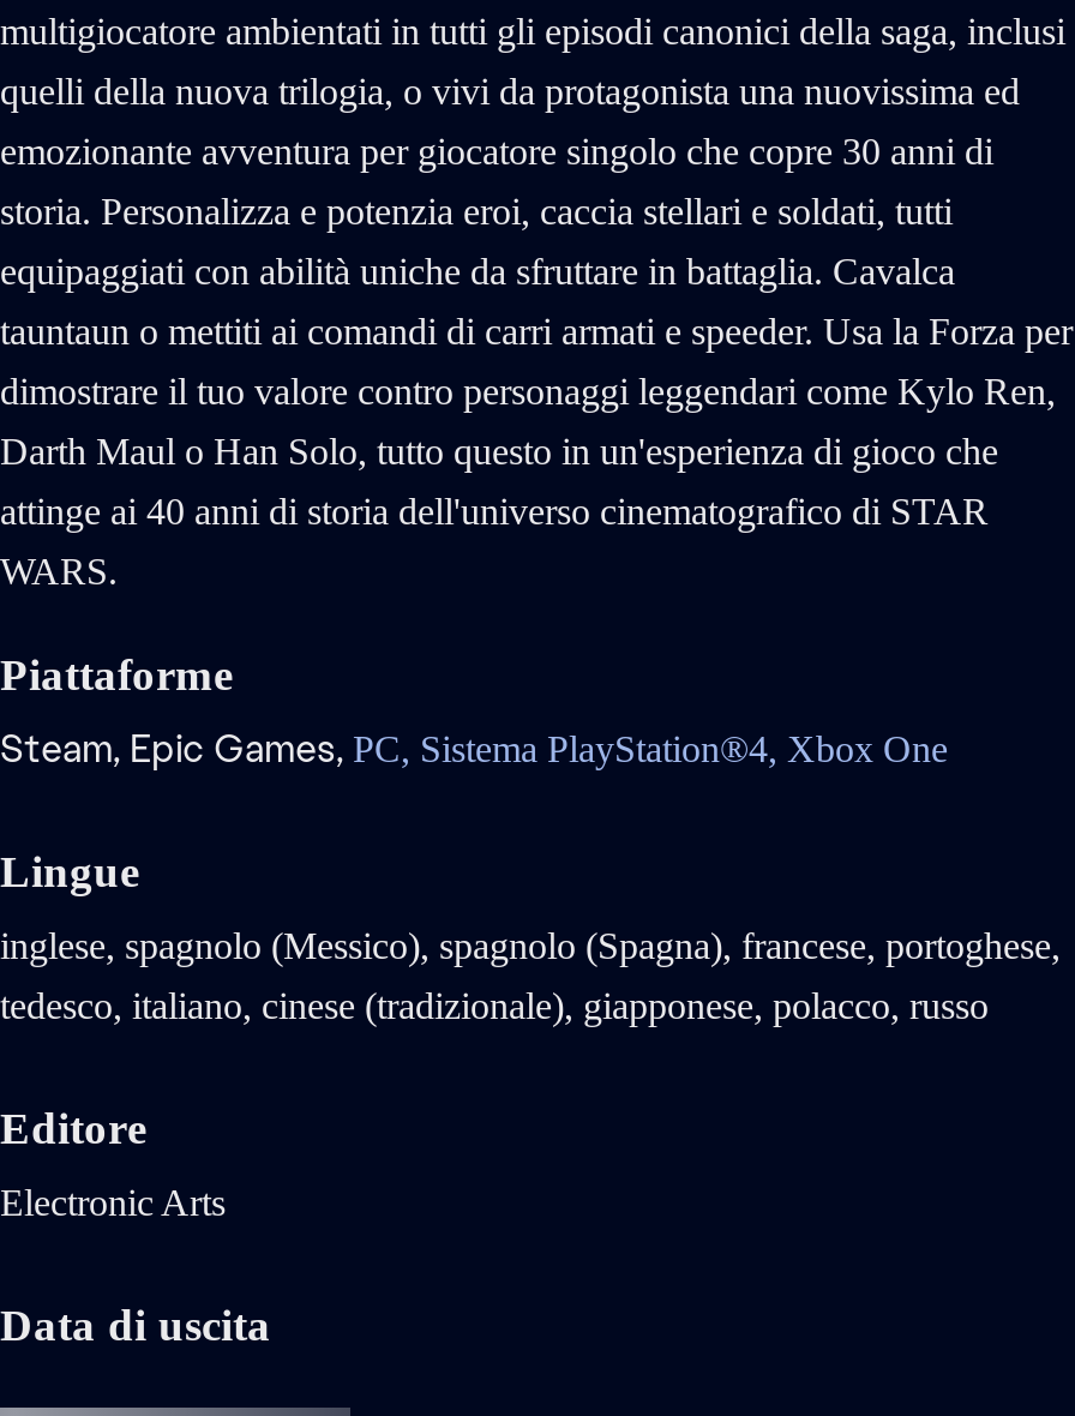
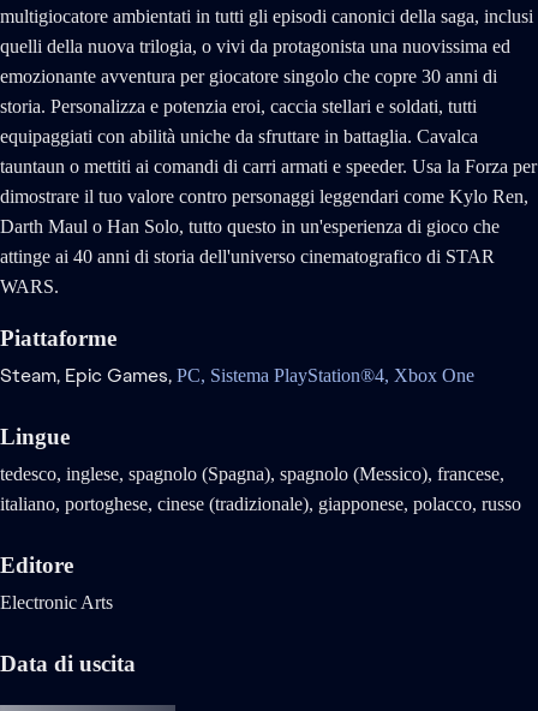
[0,926,1061,966] inglese, spagnolo (Messico), spagnolo (Spagna), francese, portoghese, -> [0,464,504,484] tedesco, inglese, spagnolo (Spagna), spagnolo (Messico), francese,
[0,986,989,1026] tedesco, italiano, cinese (tradizionale), giapponese, polacco, russo -> [0,494,521,514] italiano, portoghese, cinese (tradizionale), giapponese, polacco, russo

